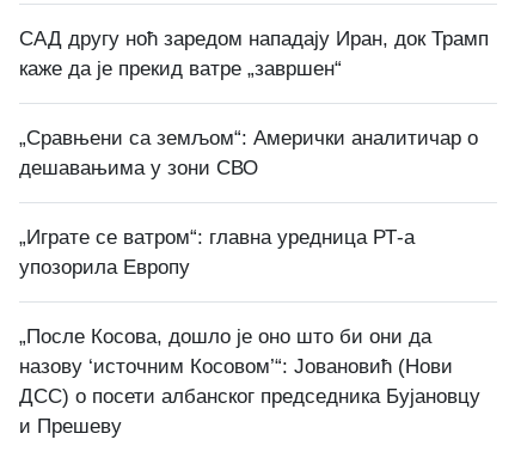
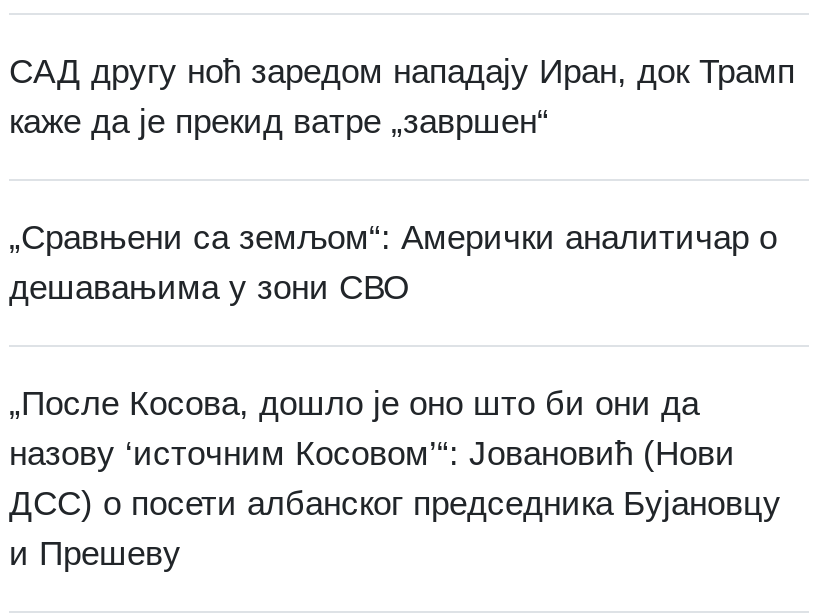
[19,225,415,278] „Играте се ватром“: главна уредница РТ-а | упозорила Европу -> none

